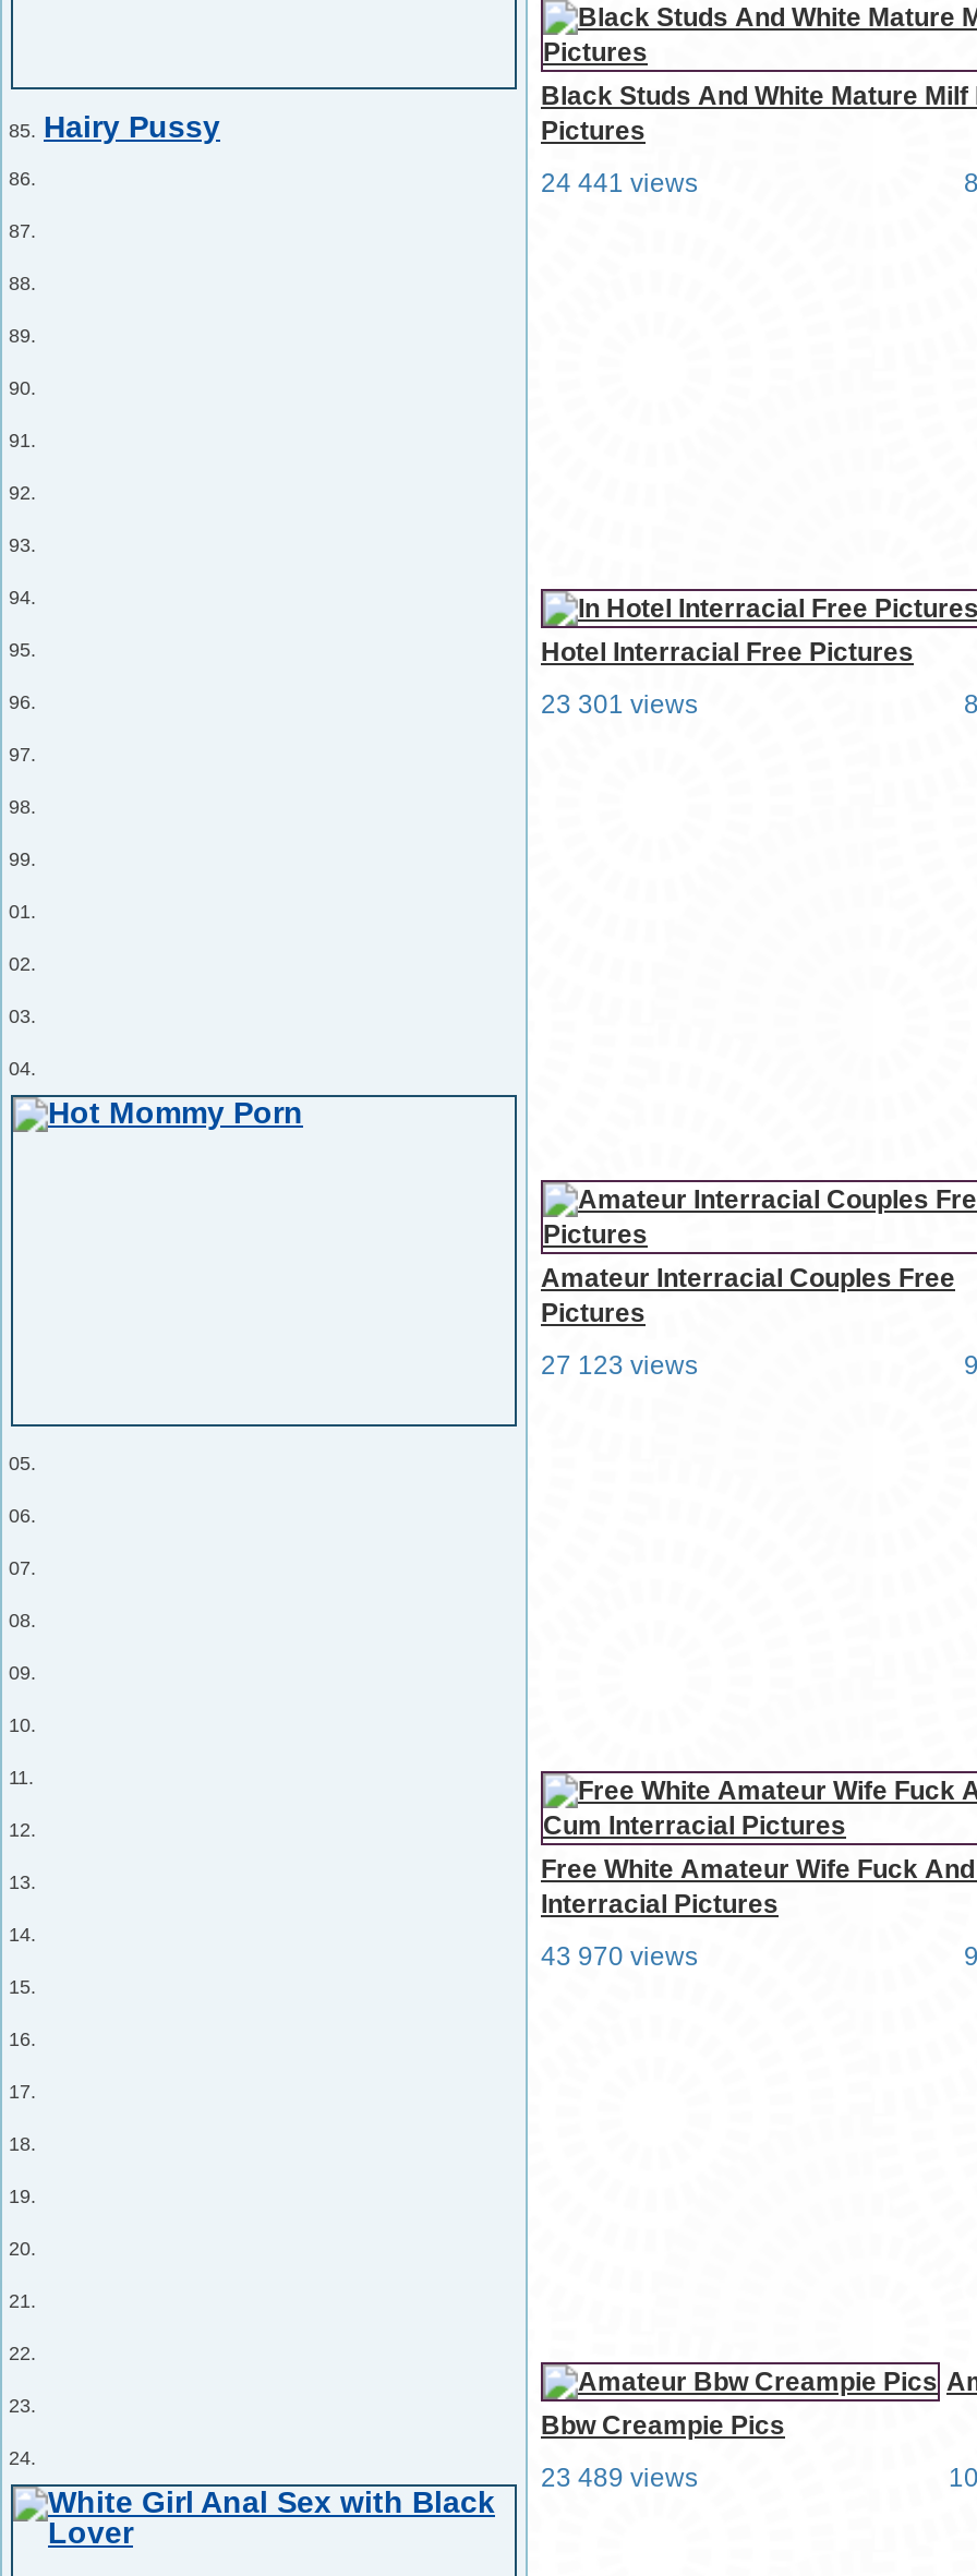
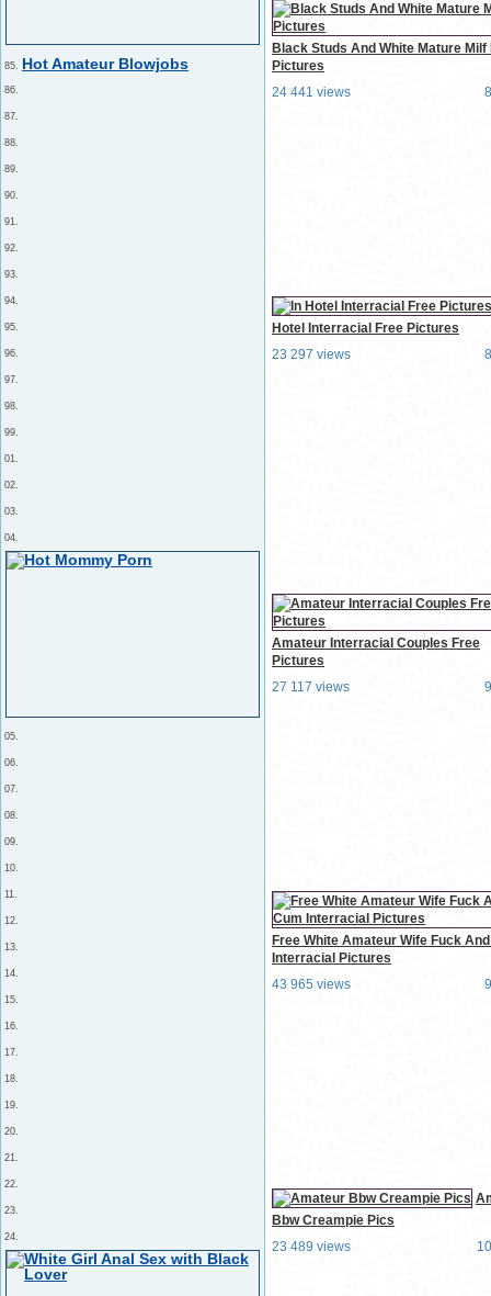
[9,109,220,144] 85. Hairy Pussy -> [4,55,189,72] 85. Hot Amateur Blowjobs
[541,689,698,720] 23 301 views -> [272,347,351,362] 23 297 views
[541,1350,698,1381] 27 123 views -> [272,679,350,695] 27 117 views
[541,1941,698,1972] 43 970 views -> [272,977,351,992] 43 965 views

